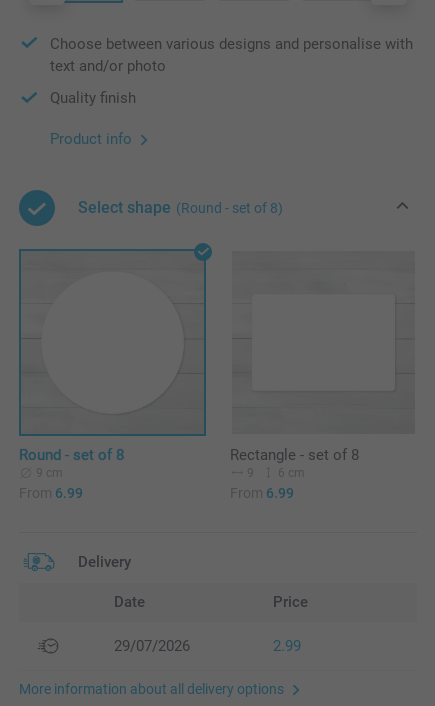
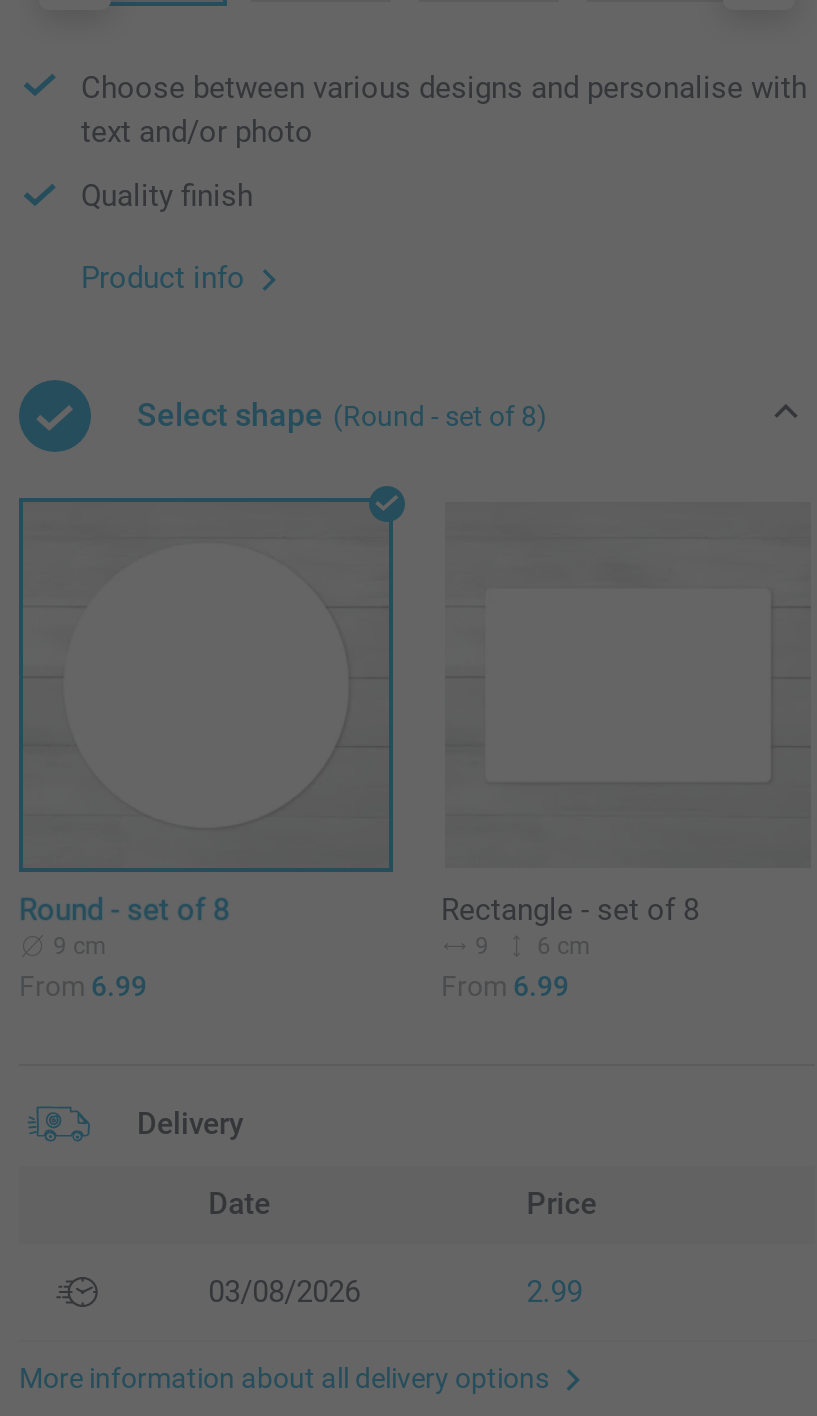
[114,637,190,655] 29/07/2026 -> [208,1274,360,1310] 03/08/2026

